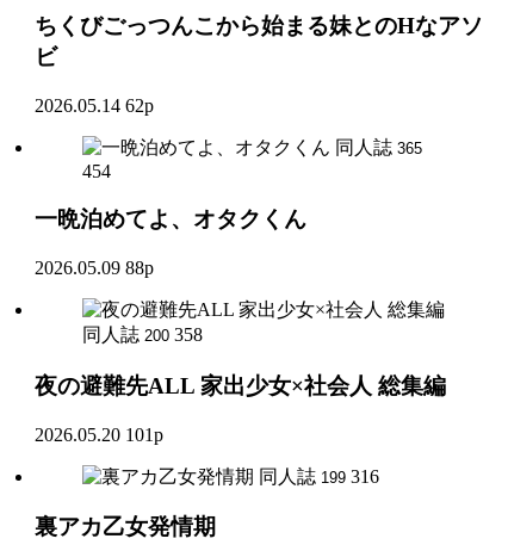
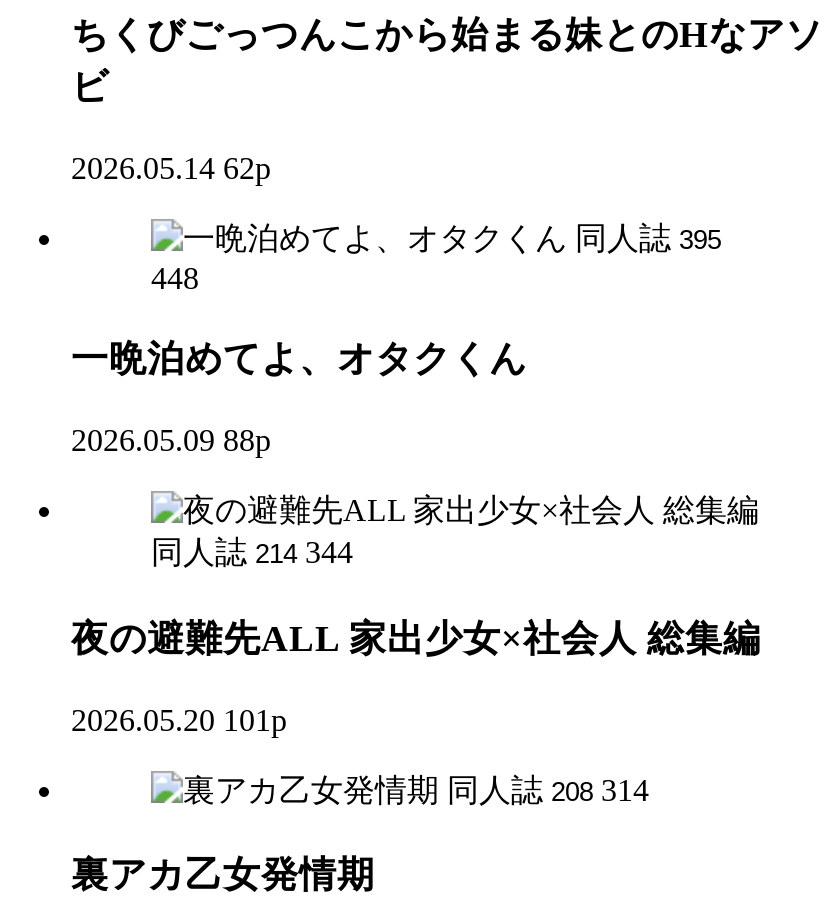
[335,137,422,157] 同人誌 365 -> [575,220,721,254] 同人誌 395
[82,161,111,181] 454 -> [151,260,199,294] 448
[82,325,203,345] 同人誌 200 358 -> [151,535,353,569] 同人誌 214 344
[259,466,379,486] 同人誌 199 316 -> [447,772,649,806] 同人誌 208 314

